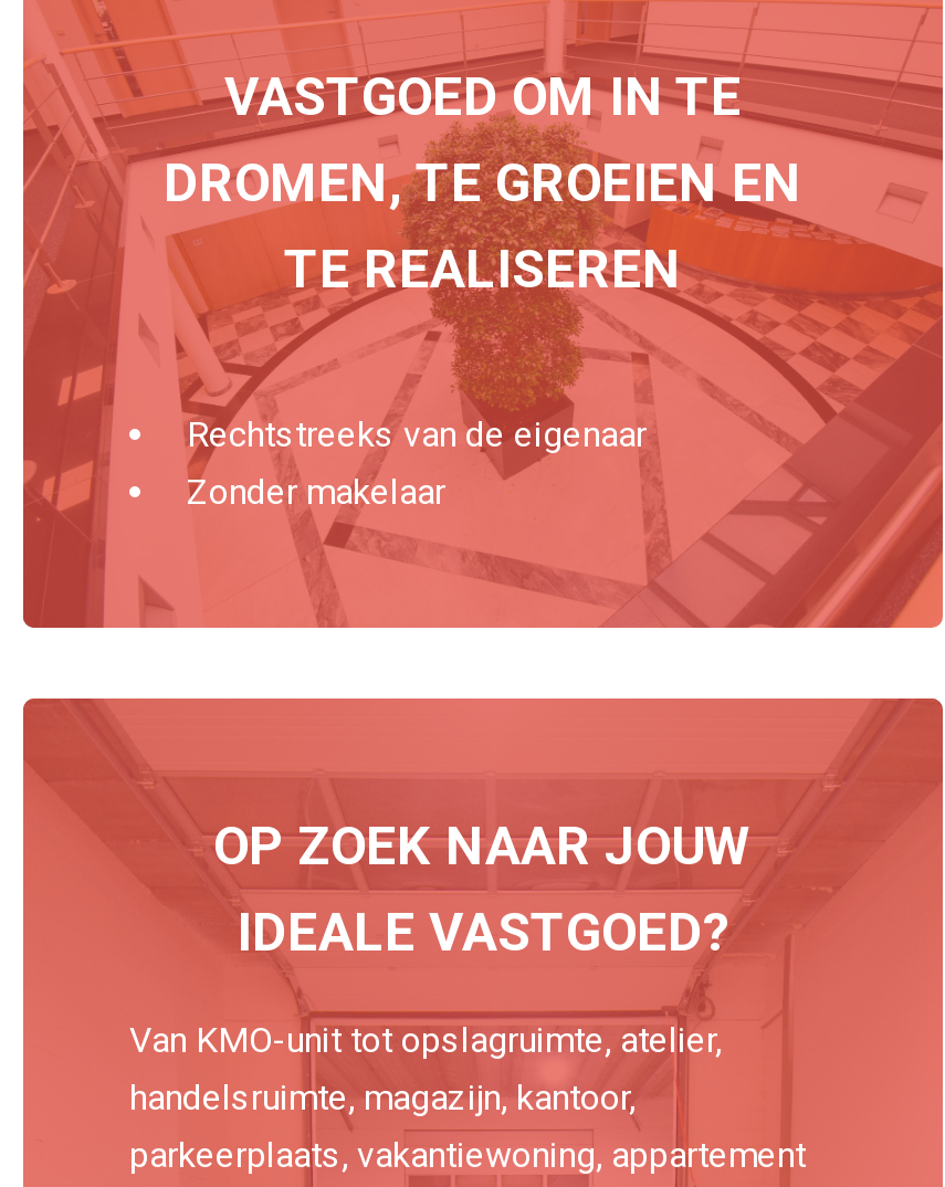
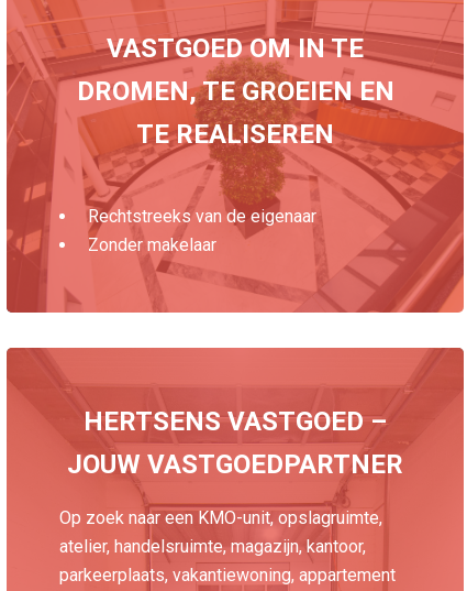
[213,816,753,964] OP ZOEK NAAR JOUW | IDEALE VASTGOED? -> [67,406,403,480] HERTSENS VASTGOED – | JOUW VASTGOEDPARTNER
[129,1019,722,1118] Van KMO-unit tot opslagruimte, atelier, | handelsruimte, magazijn, kantoor, -> [59,507,382,557] Op zoek naar een KMO-unit, opslagruimte, | atelier, handelsruimte, magazijn, kantoor,

